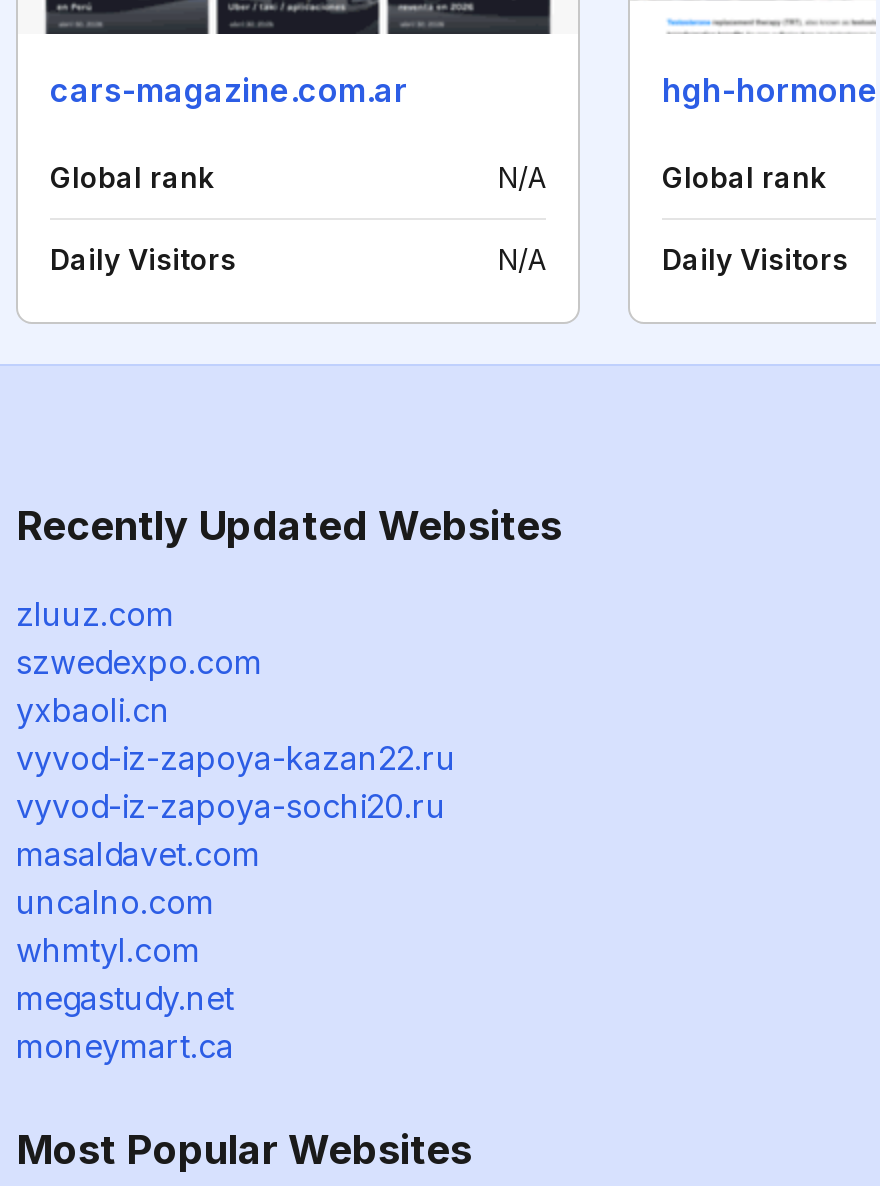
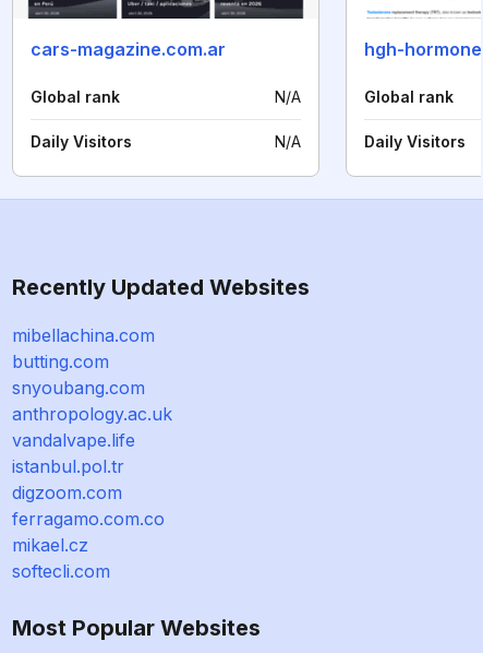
[16,594,456,1066] zluuz.com | szwedexpo.com | yxbaoli.cn | vyvod-iz-zapoya-kazan22.ru | vyvod-iz-zapoya-sochi20.ru | masaldavet.com | uncalno.com | whmtyl.com | megastudy.net | moneymart.ca -> [12,324,172,582] mibellachina.com | butting.com | snyoubang.com | anthropology.ac.uk | vandalvape.life | istanbul.pol.tr | digzoom.com | ferragamo.com.co | mikael.cz | softecli.com

